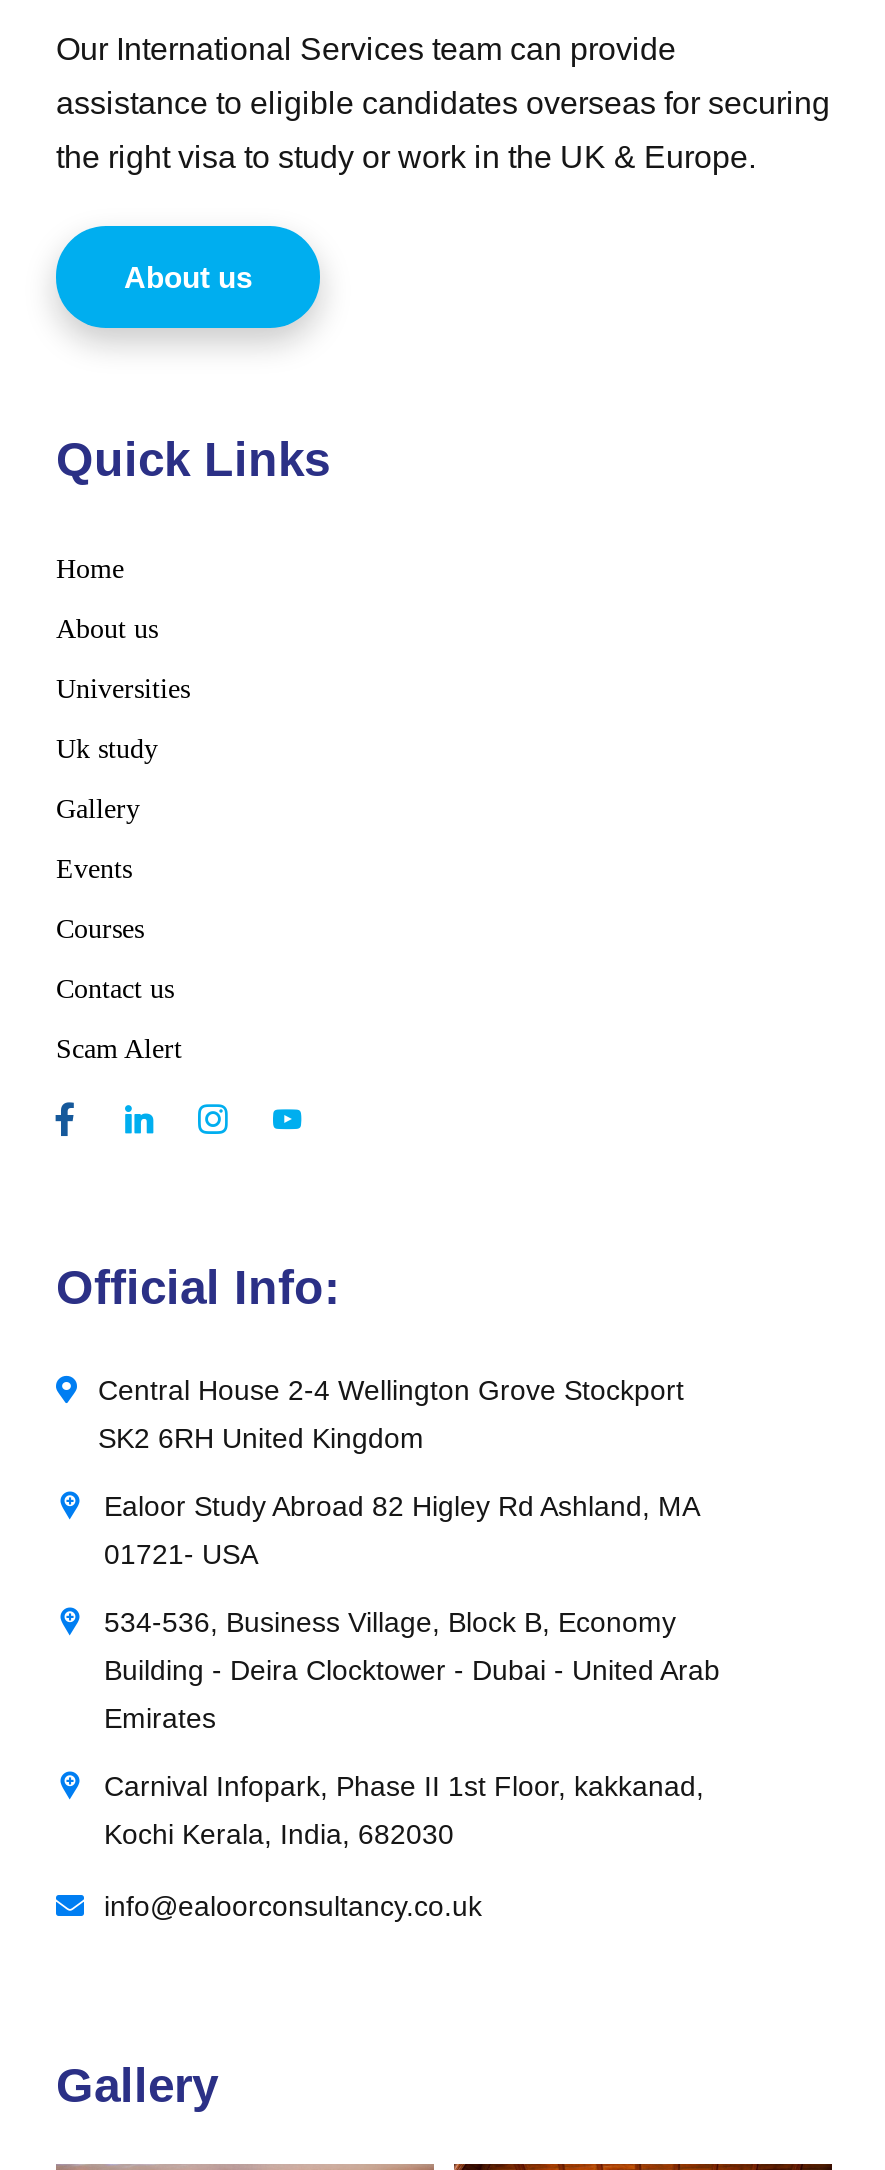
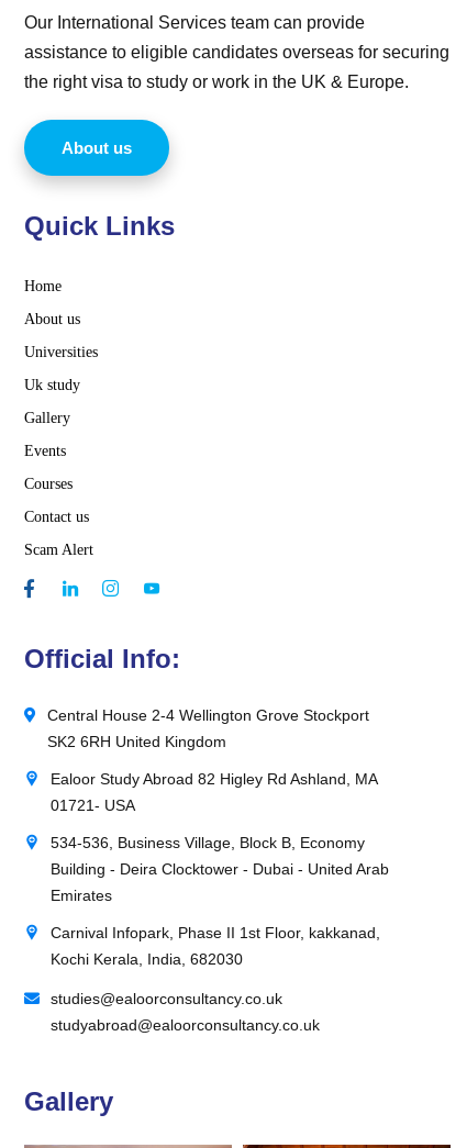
[104,1890,482,1922] info@ealoorconsultancy.co.uk -> [51,990,320,1034] studies@ealoorconsultancy.co.uk | studyabroad@ealoorconsultancy.co.uk

